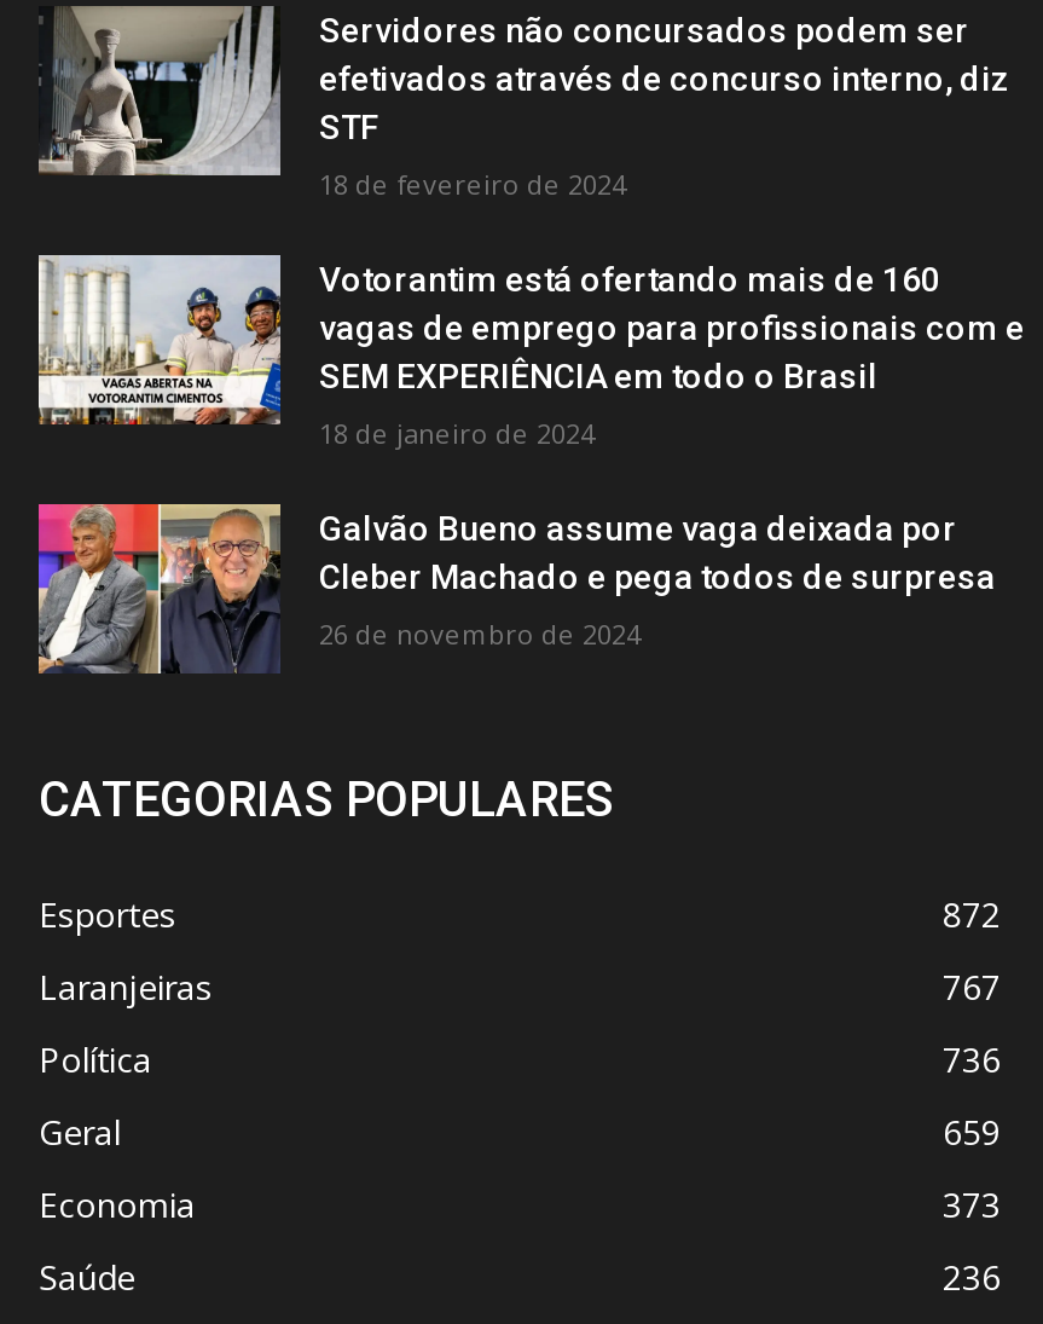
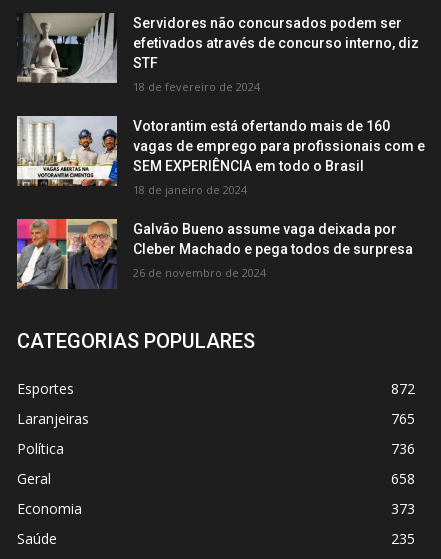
[943,963,1001,1009] 767 -> [391,409,415,428] 765
[943,1108,1001,1154] 659 -> [391,469,415,488] 658
[943,1253,1001,1299] 236 -> [391,529,415,548] 235

